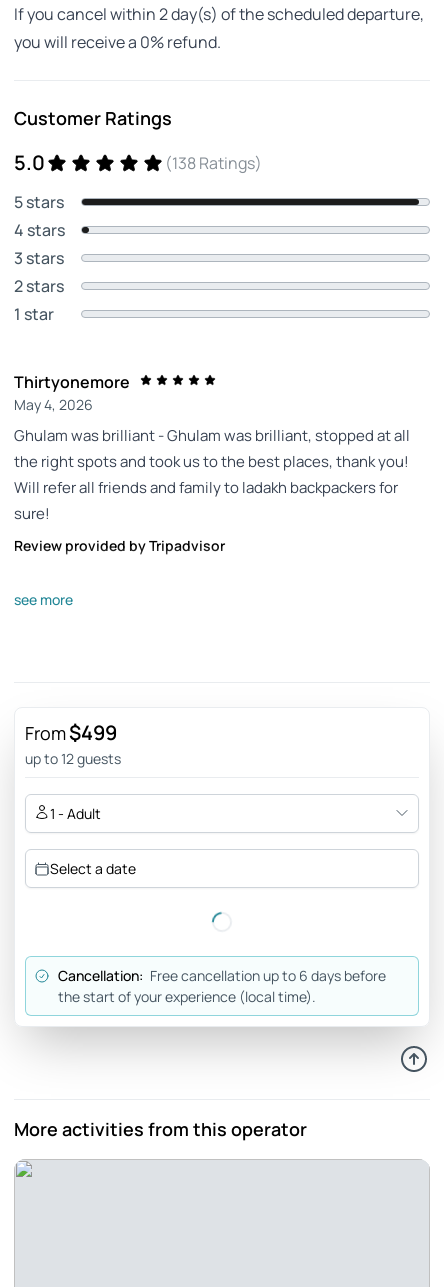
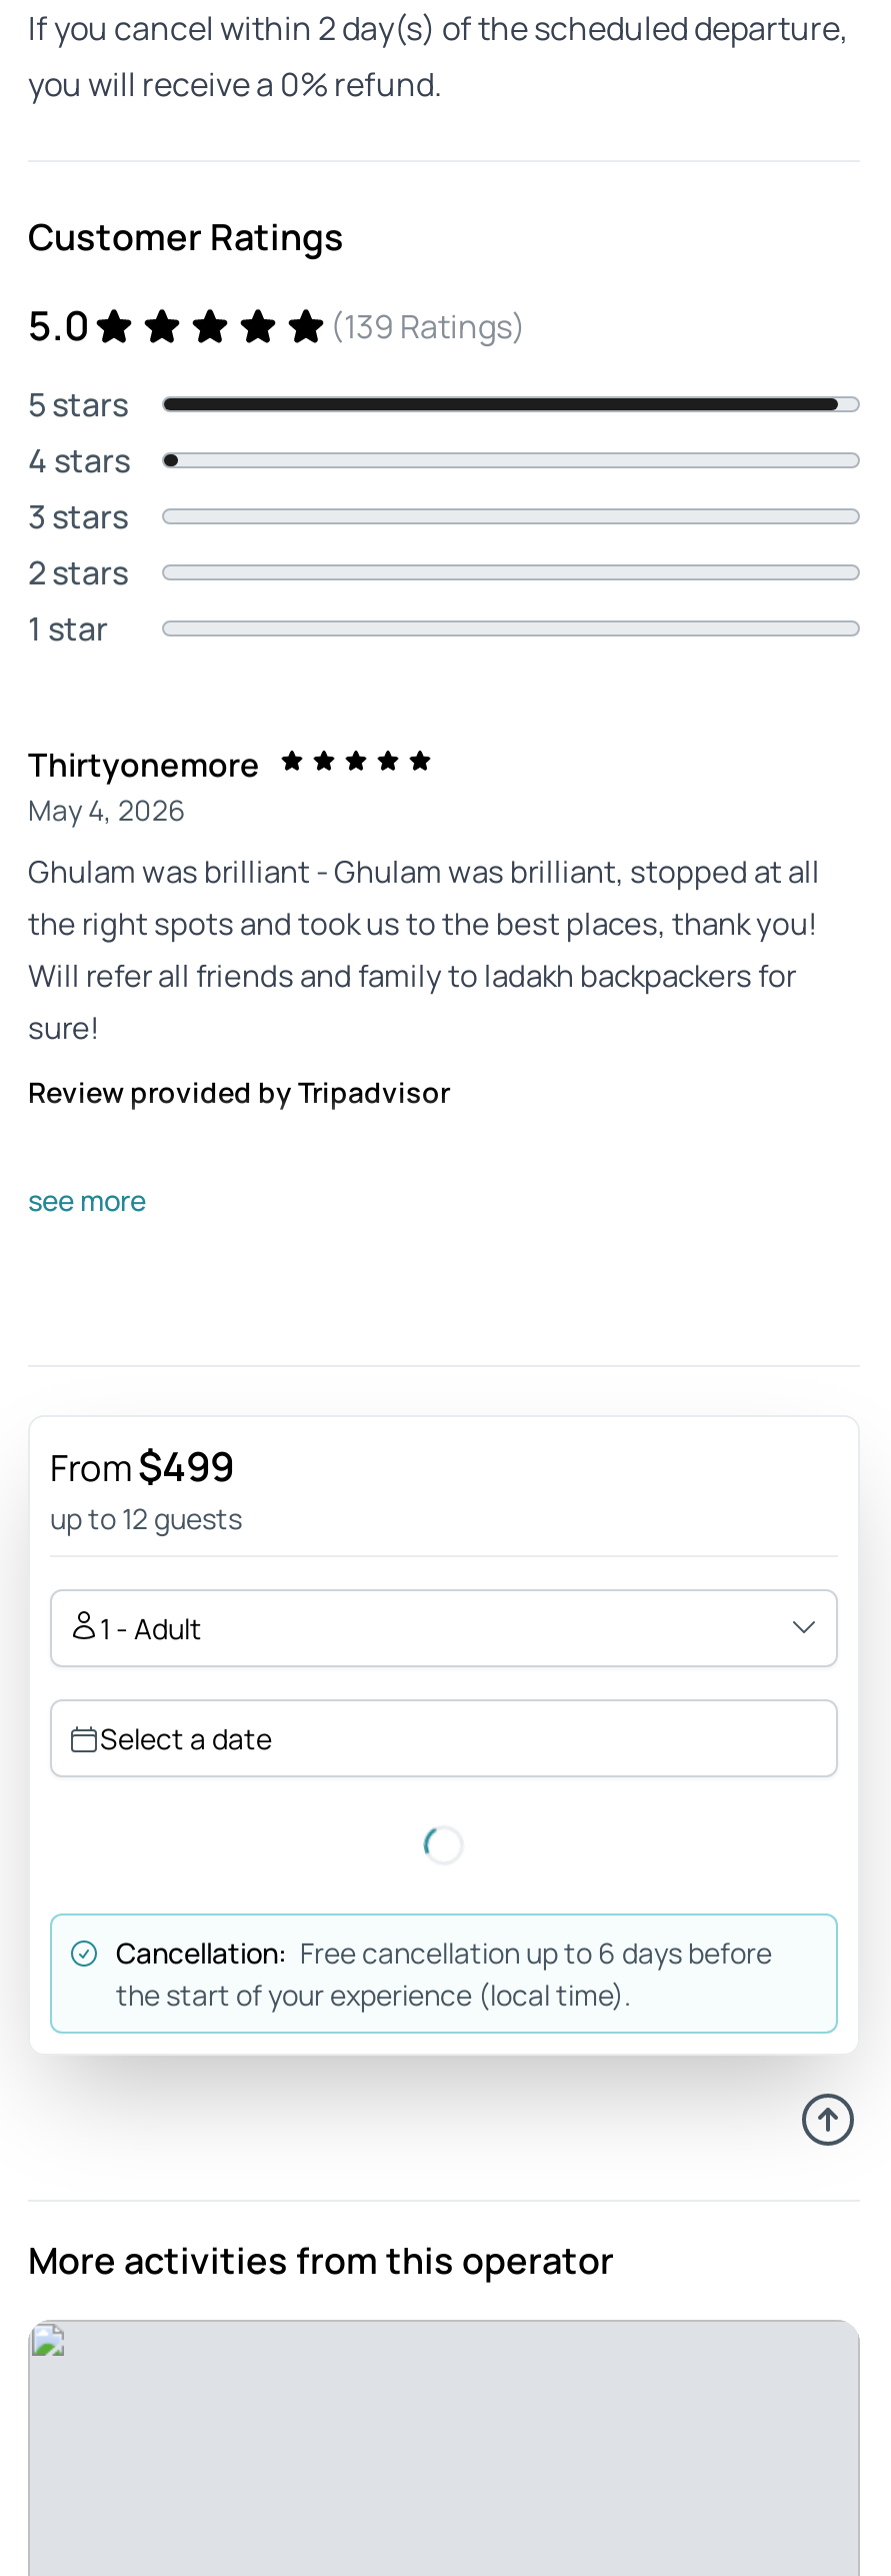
[165,152,262,174] (138 Ratings) -> [330,304,526,348] (139 Ratings)

